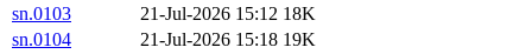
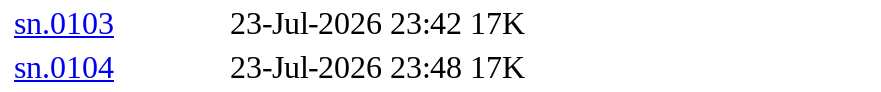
[140,4,316,24] 21-Jul-2026 15:12 18K -> [230,7,526,41] 23-Jul-2026 23:42 17K
[140,30,316,50] 21-Jul-2026 15:18 19K -> [230,51,526,85] 23-Jul-2026 23:48 17K

